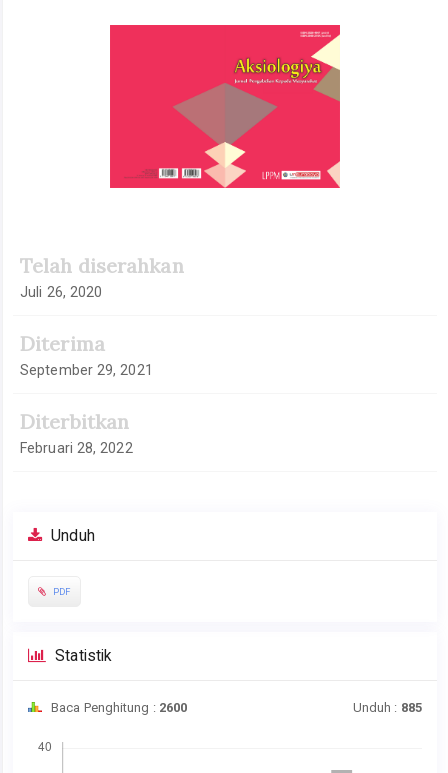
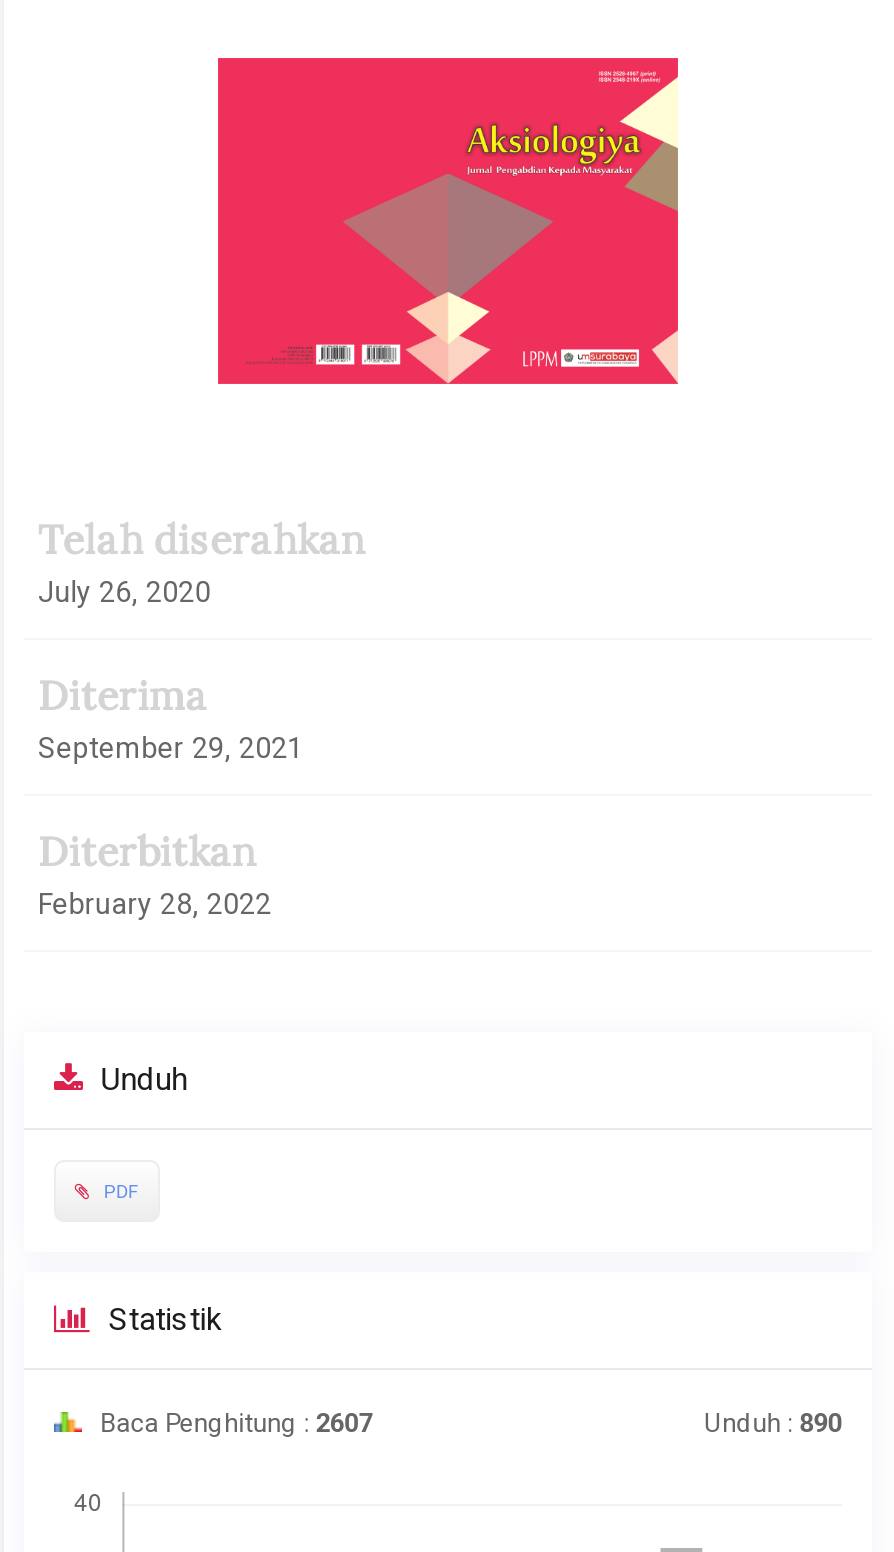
[20,284,102,300] Juli 26, 2020 -> [38,575,211,607] July 26, 2020
[20,440,133,456] Februari 28, 2022 -> [38,887,271,919] February 28, 2022
[48,700,187,715] Baca Penghitung : 2600 -> [94,1409,373,1439] Baca Penghitung : 2607
[353,700,422,715] Unduh : 885 -> [704,1409,842,1439] Unduh : 890

